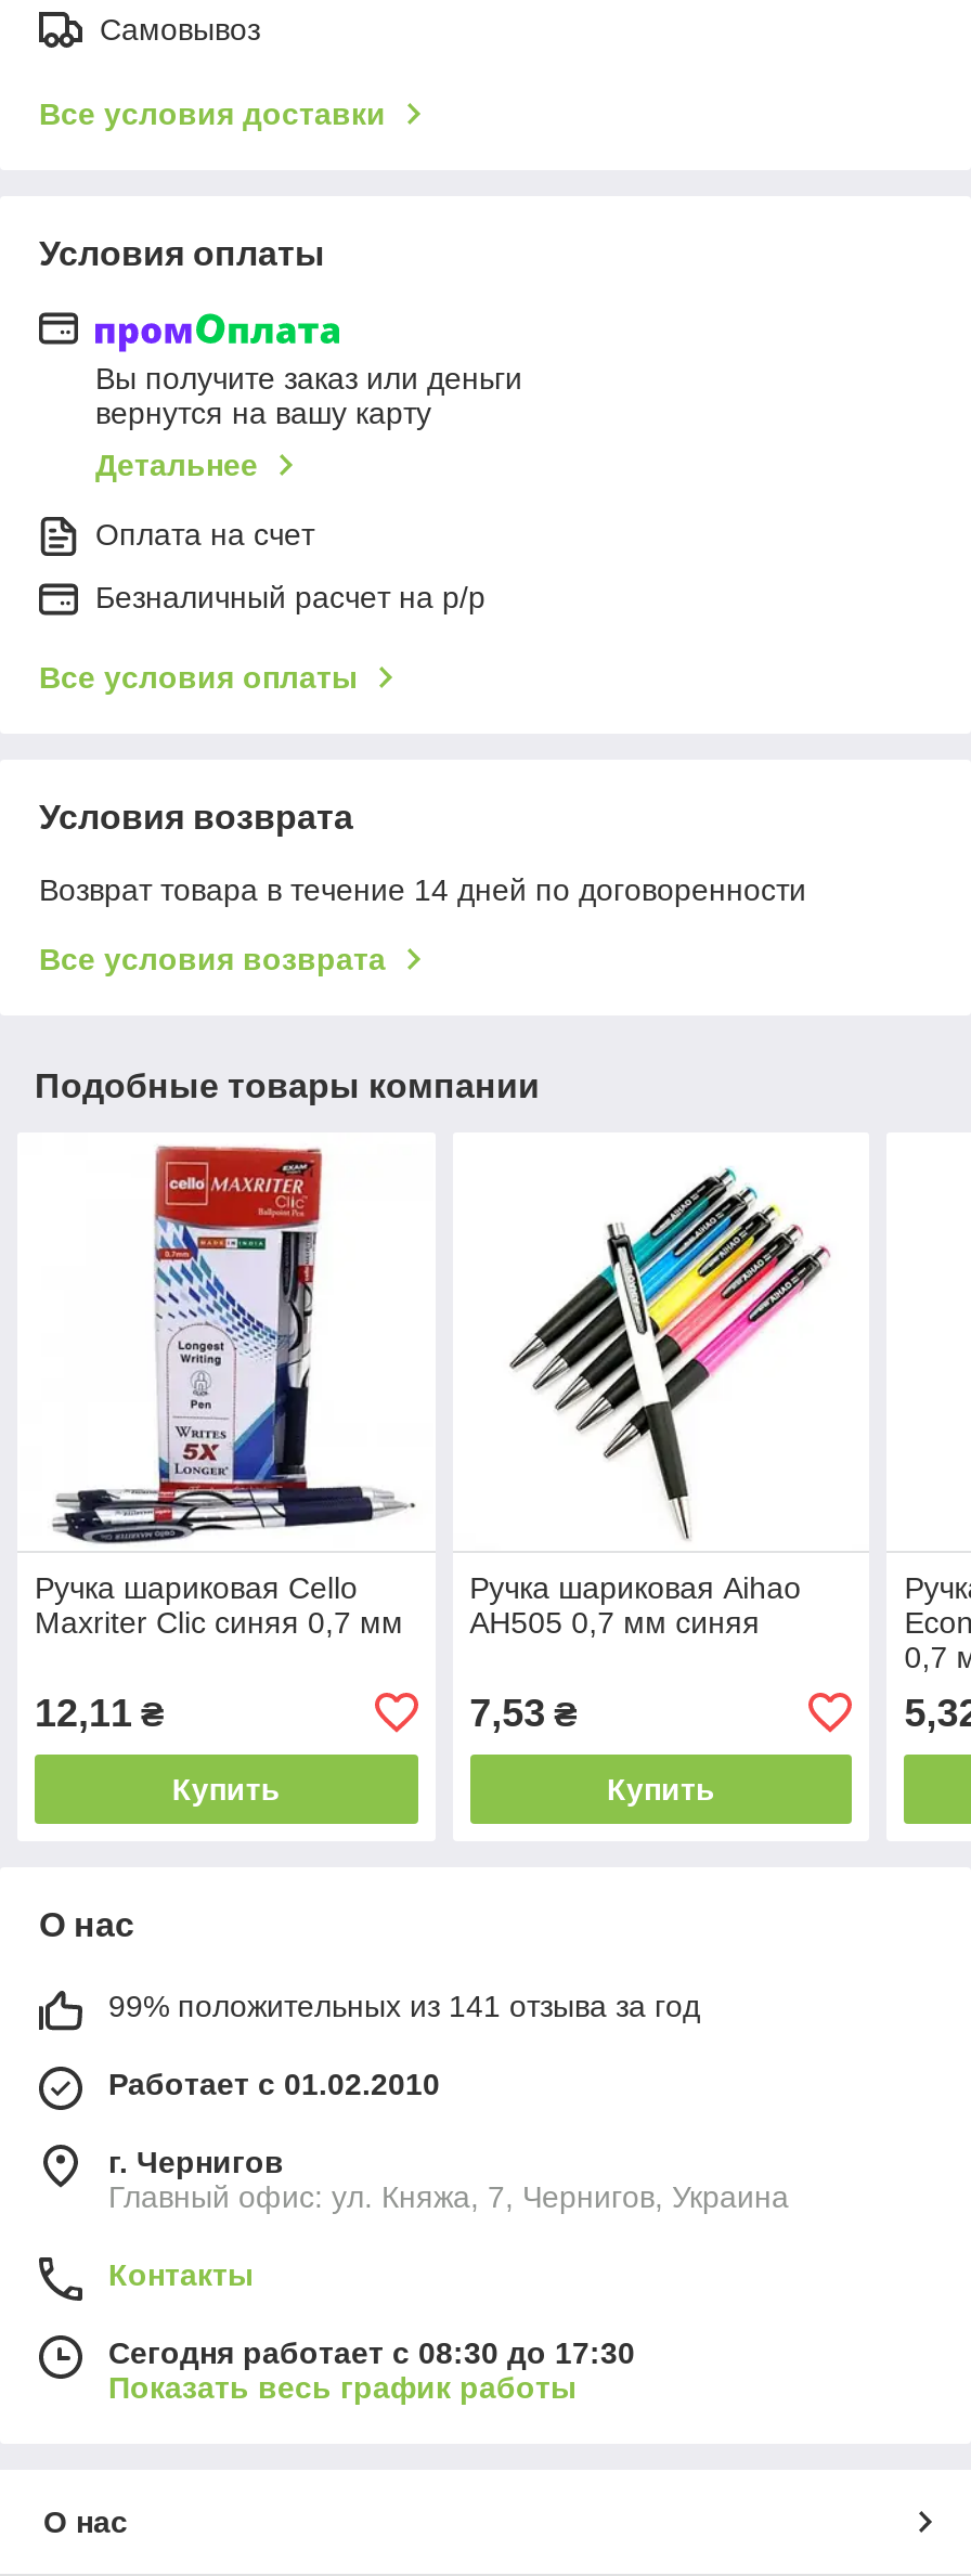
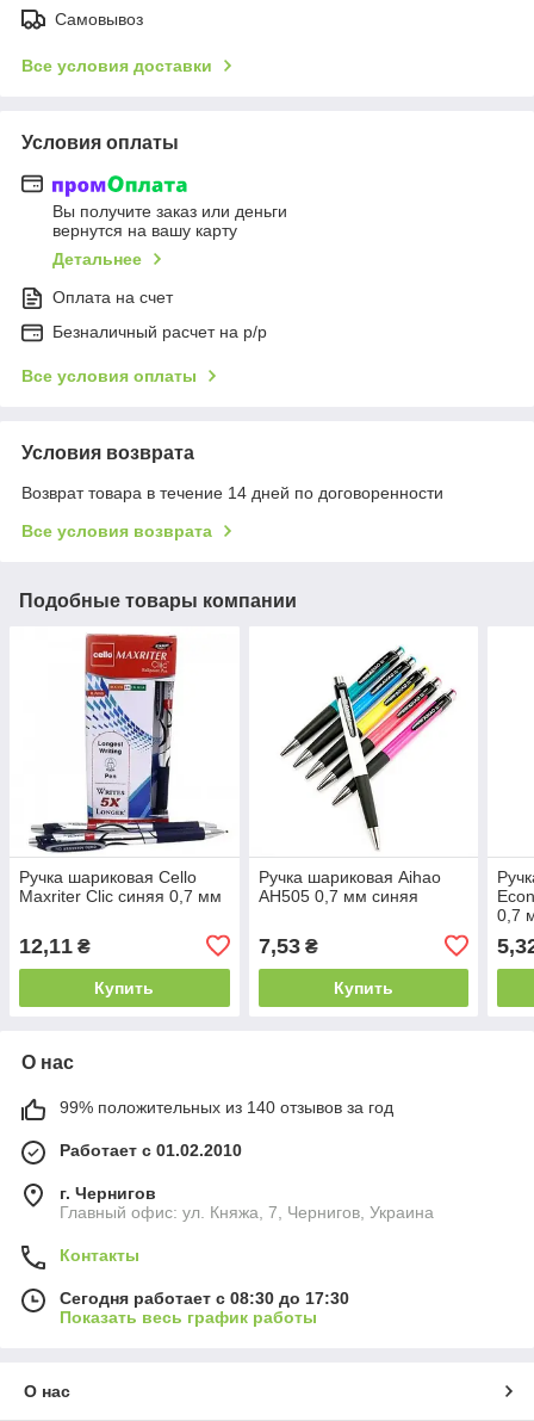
[108,1988,700,2023] 99% положительных из 141 отзыва за год -> [60,1097,393,1117] 99% положительных из 140 отзывов за год

